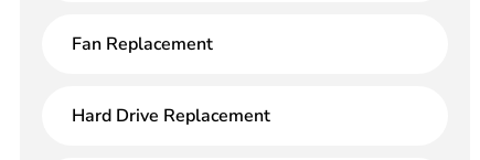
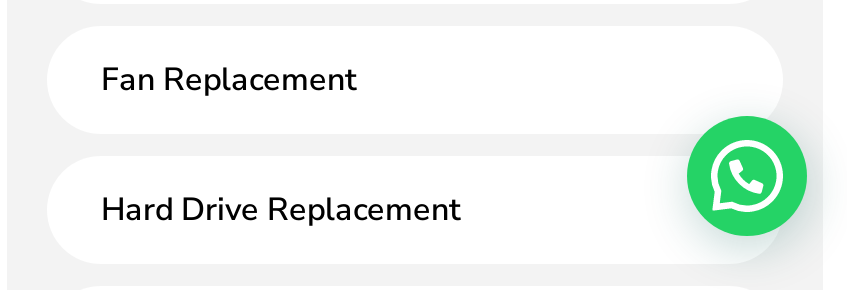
none -> [683,114,811,246] [image]

